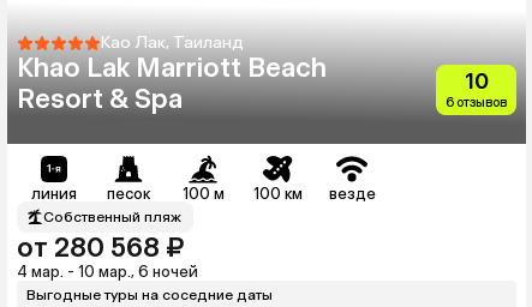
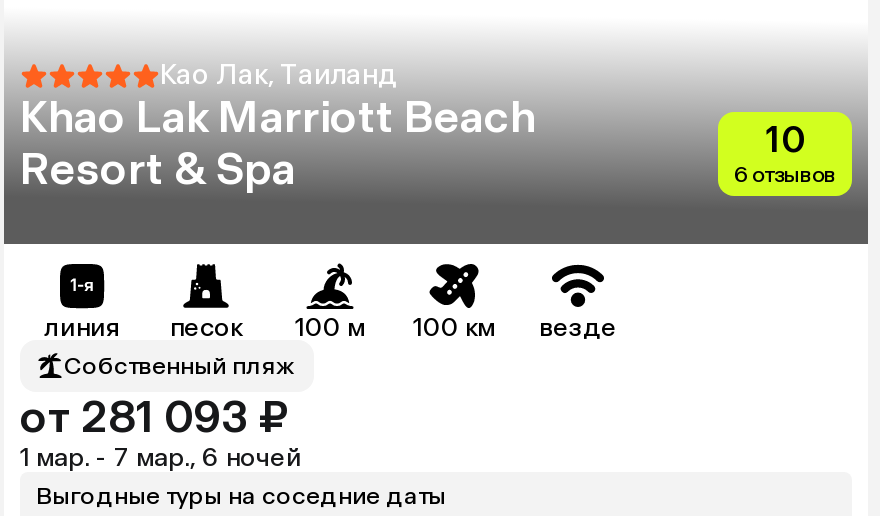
[17,231,184,264] от 280 568 ₽ -> [20,390,288,444] от 281 093 ₽
[17,263,198,281] 4 мар. - 10 мар., 6 ночей -> [20,442,302,472] 1 мар. - 7 мар., 6 ночей

